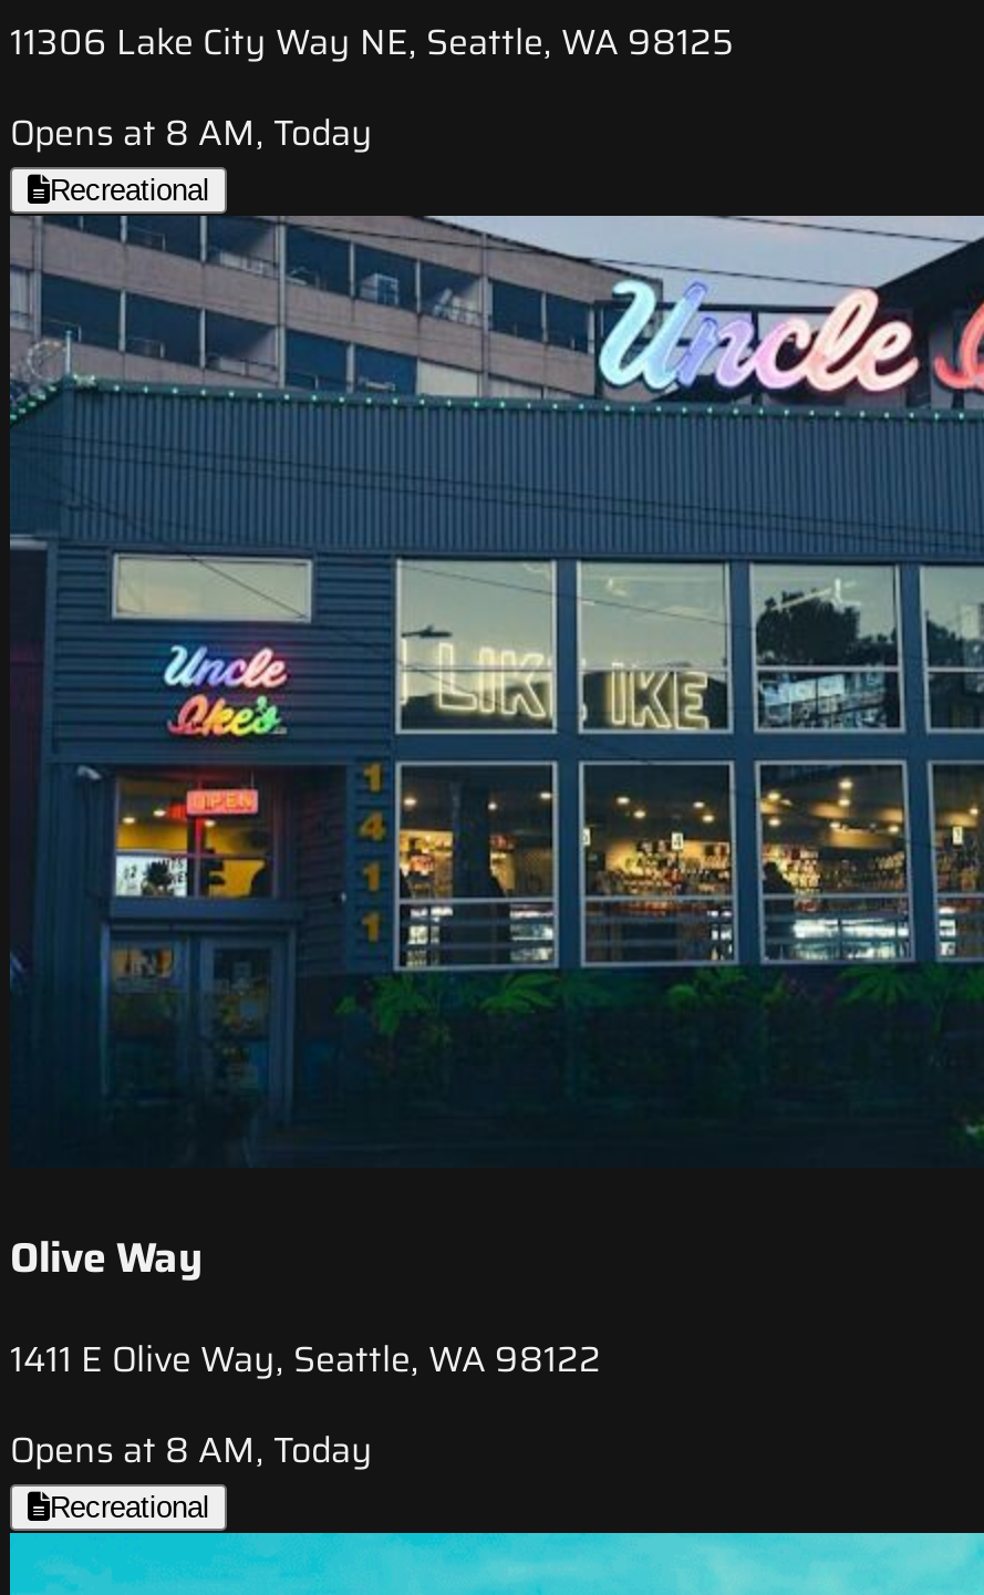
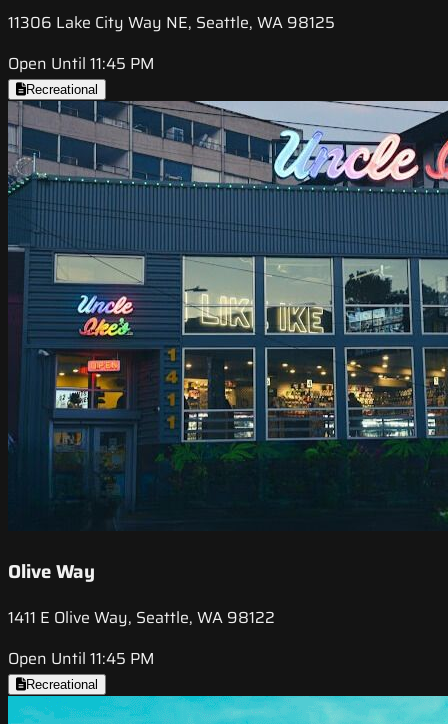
[10,106,373,161] Opens at 8 AM, Today -> [8,51,155,76] Open Until 11:45 PM
[10,1422,373,1477] Opens at 8 AM, Today -> [8,646,155,671] Open Until 11:45 PM

